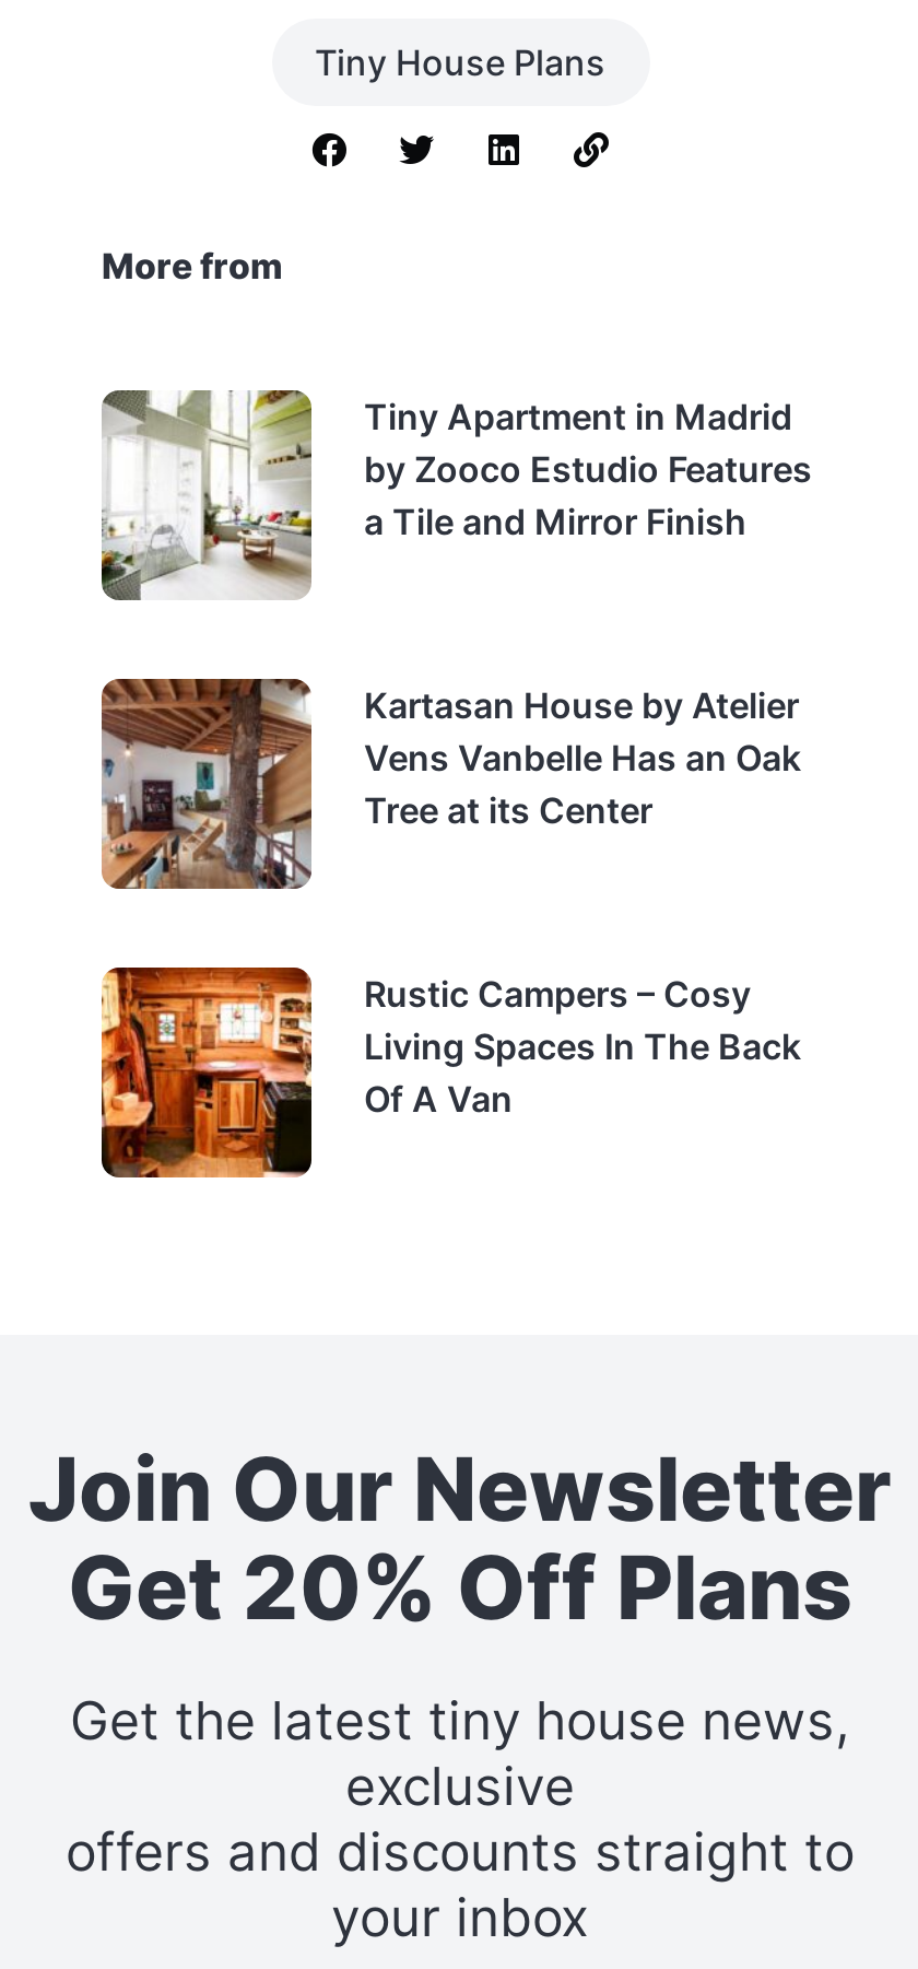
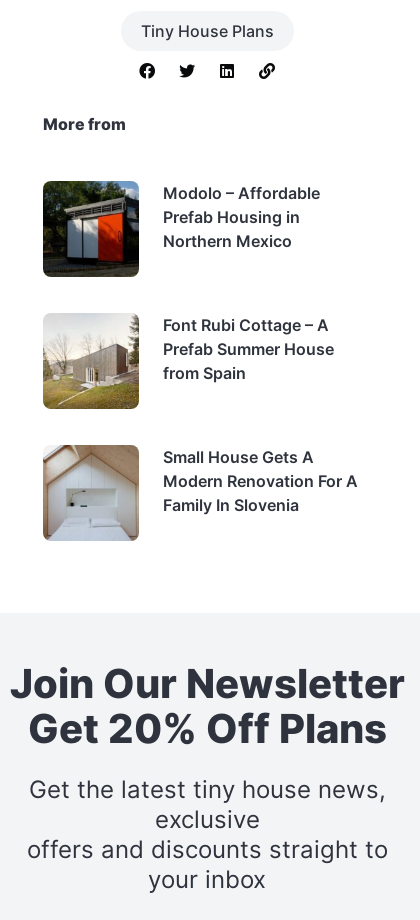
[99,388,812,600] [image] | Tiny Apartment in Madrid | by Zooco Estudio Features | a Tile and Mirror Finish -> [42,180,320,278] [image] | Modolo – Affordable | Prefab Housing in | Northern Mexico
[99,677,801,891] [image] | Kartasan House by Atelier | Vens Vanbelle Has an Oak | Tree at its Center -> [43,313,334,409] [image] | Font Rubi Cottage – A | Prefab Summer House | from Spain
[99,965,801,1180] [image] | Rustic Campers – Cosy | Living Spaces In The Back | Of A Van -> [42,445,358,541] [image] | Small House Gets A | Modern Renovation For A | Family In Slovenia

